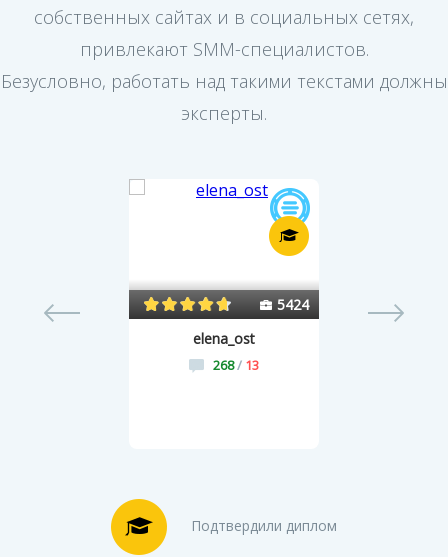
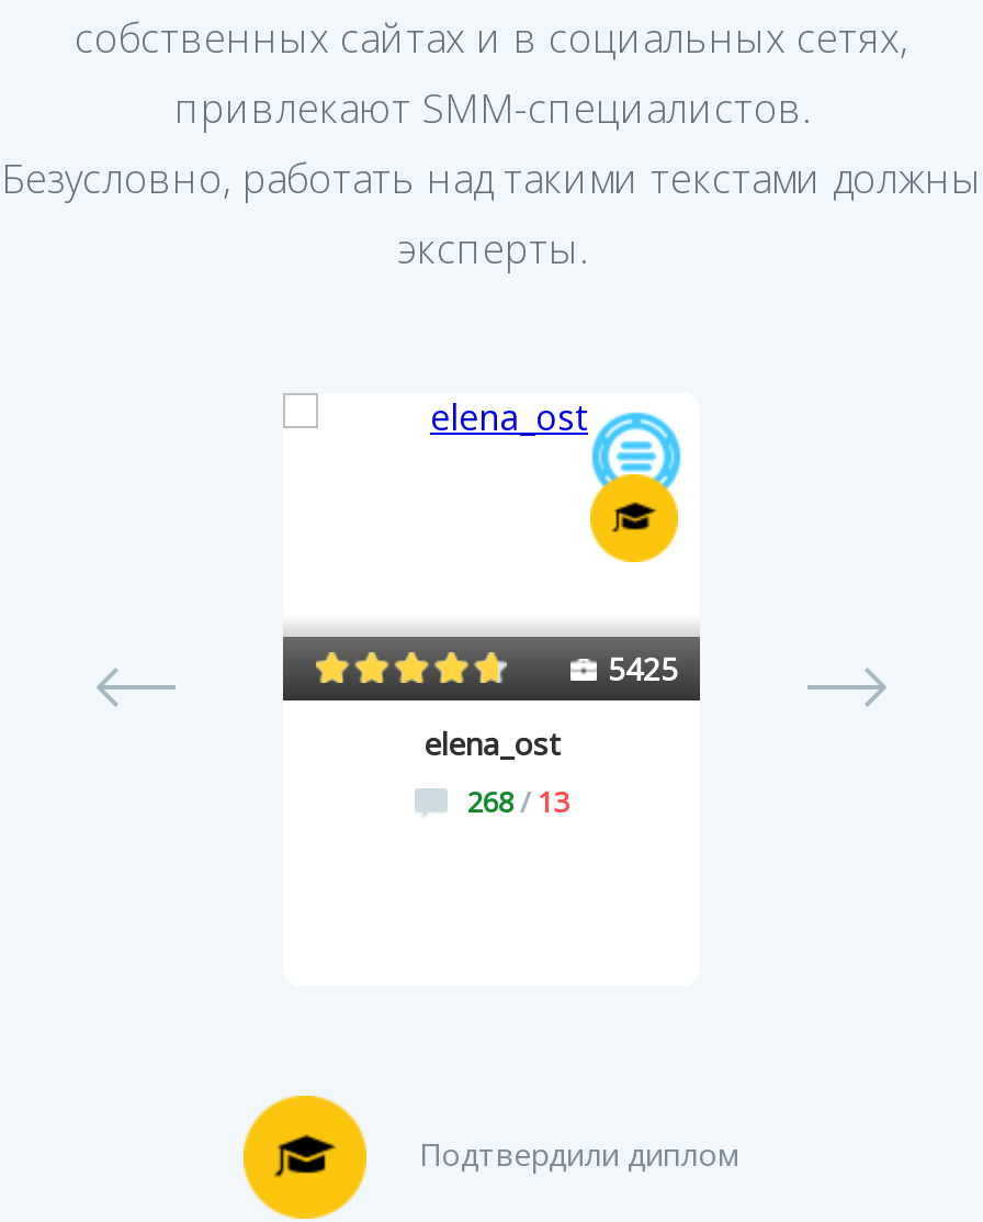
[277,295,309,314] 5424 -> [608,648,678,690] 5425

